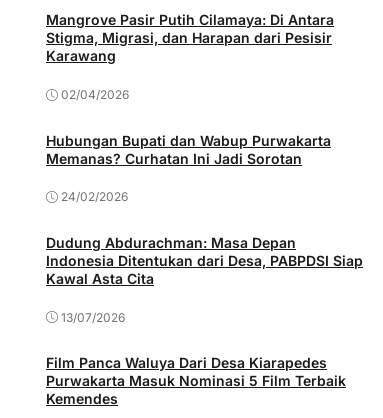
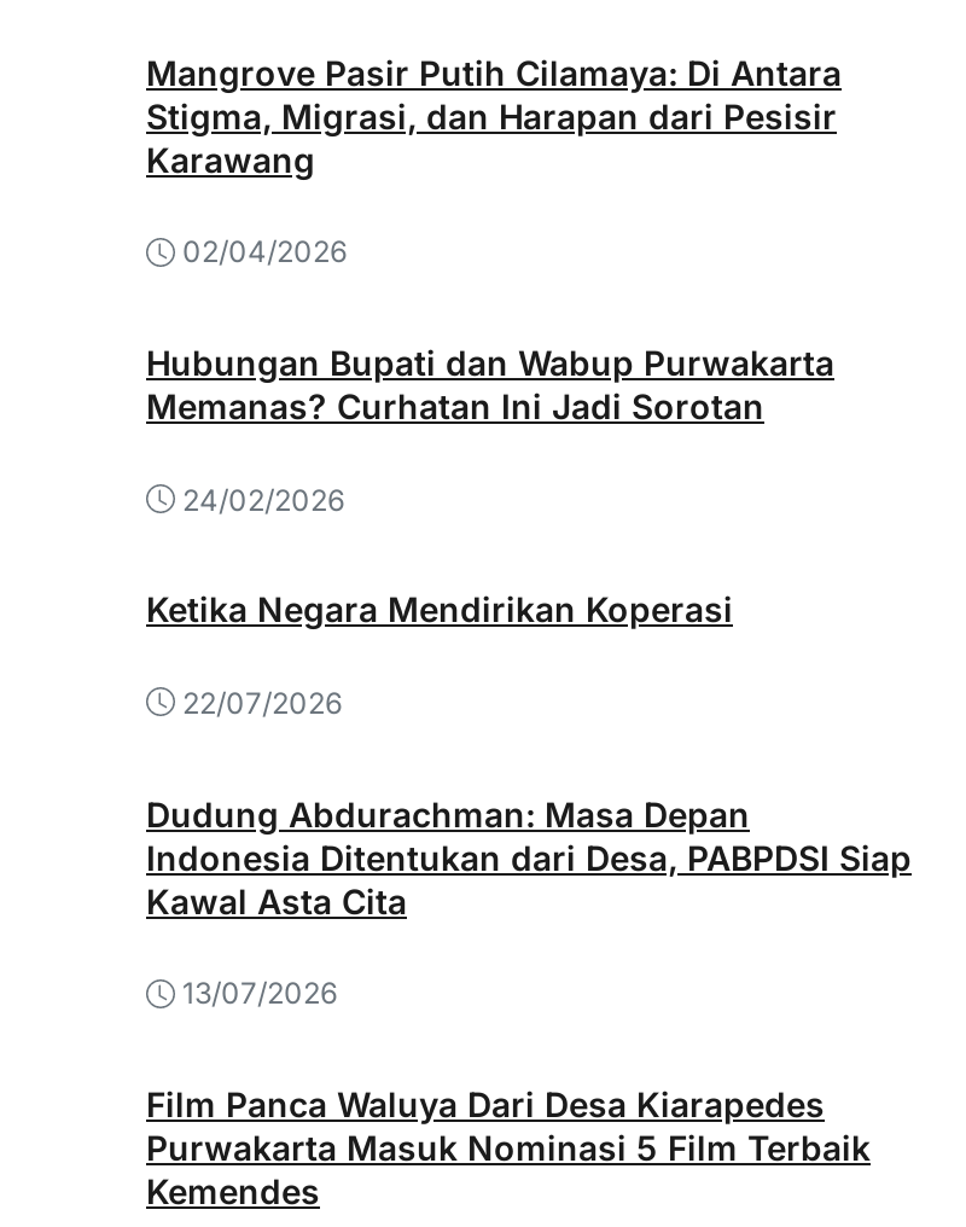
none -> [146,589,733,721] Ketika Negara Mendirikan Koperasi | 22/07/2026

